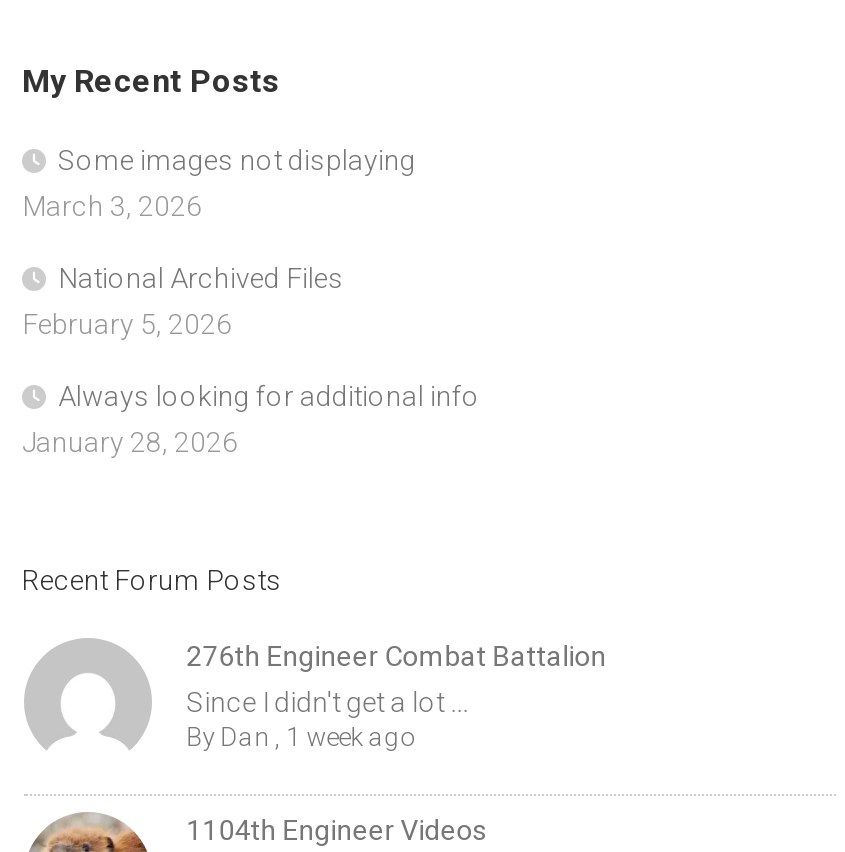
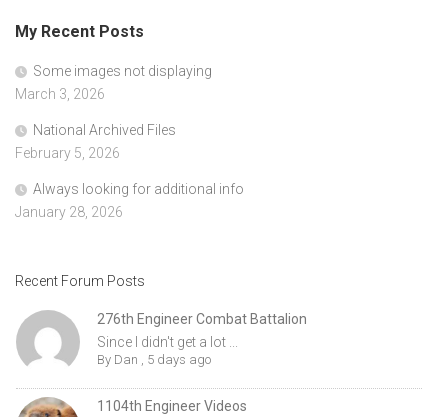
[186,722,412,752] By Dan, 1 week ago -> [97,352,211,367] By Dan, 5 days ago

